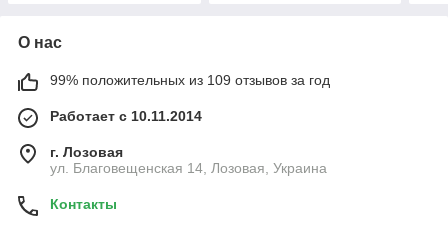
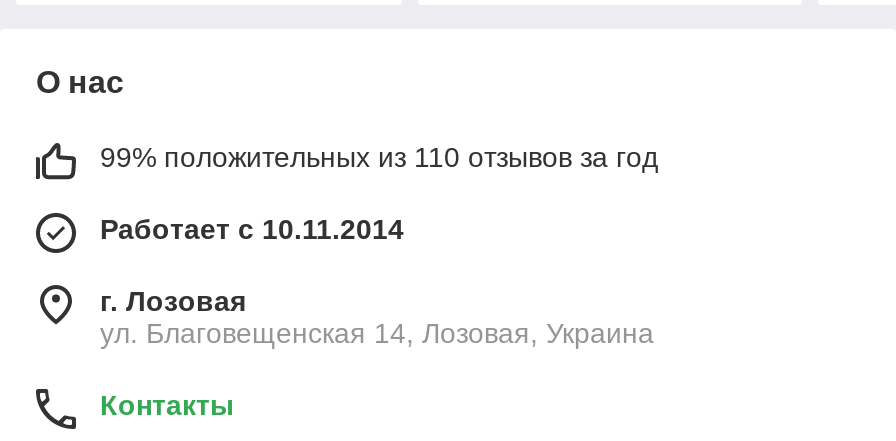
[50,72,330,88] 99% положительных из 109 отзывов за год -> [100,141,658,173] 99% положительных из 110 отзывов за год

